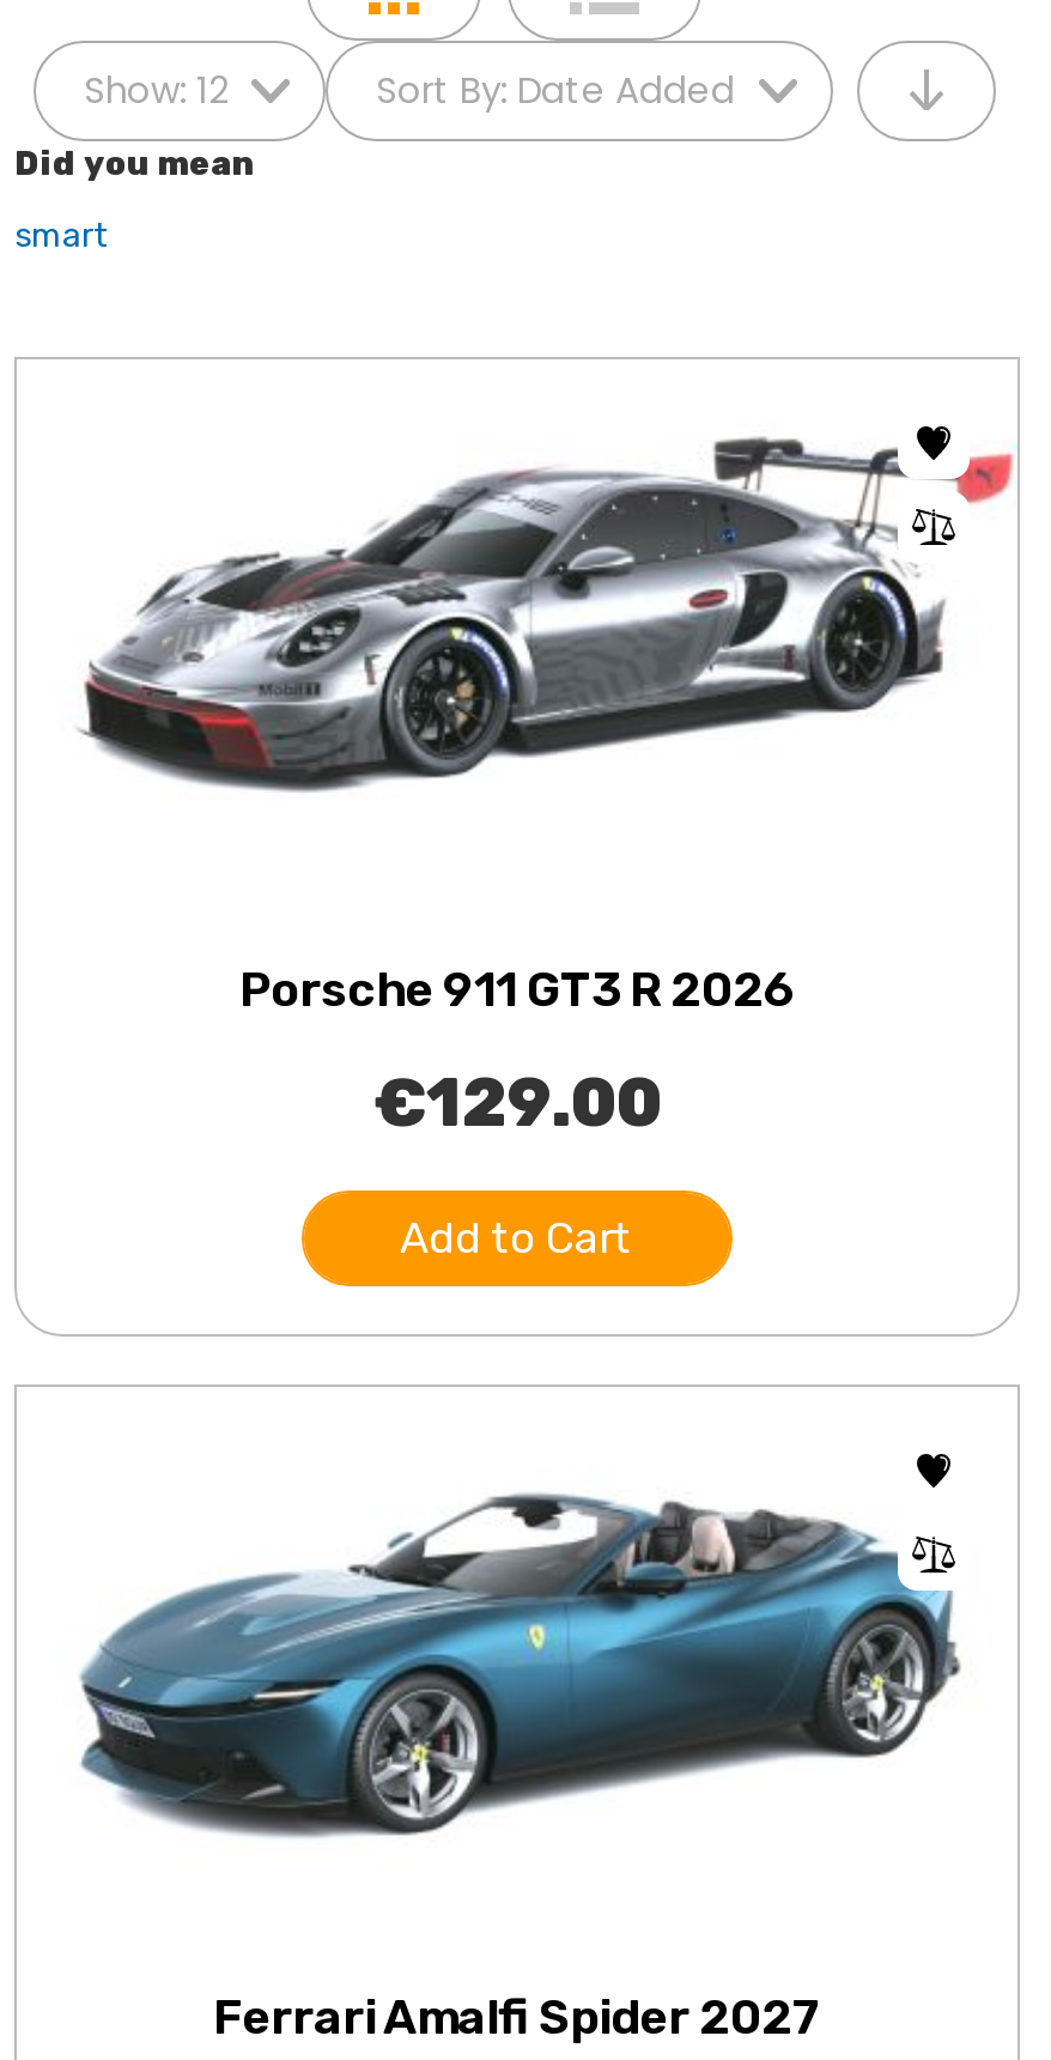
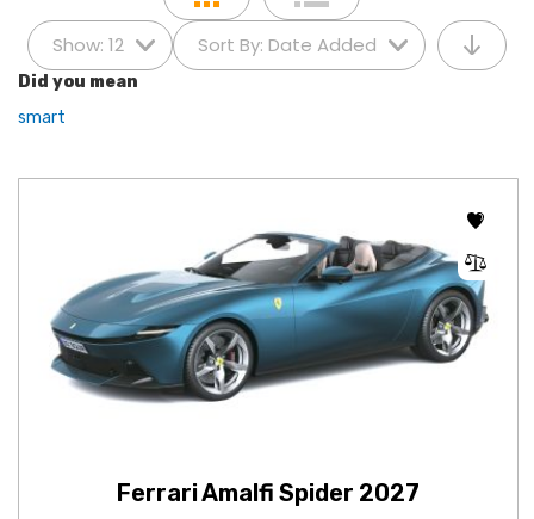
[84,436,1013,807] [image] -> none
[239,961,795,1265] Porsche 911 GT3 R 2026 | €129.00 | Add to Cart -> none

